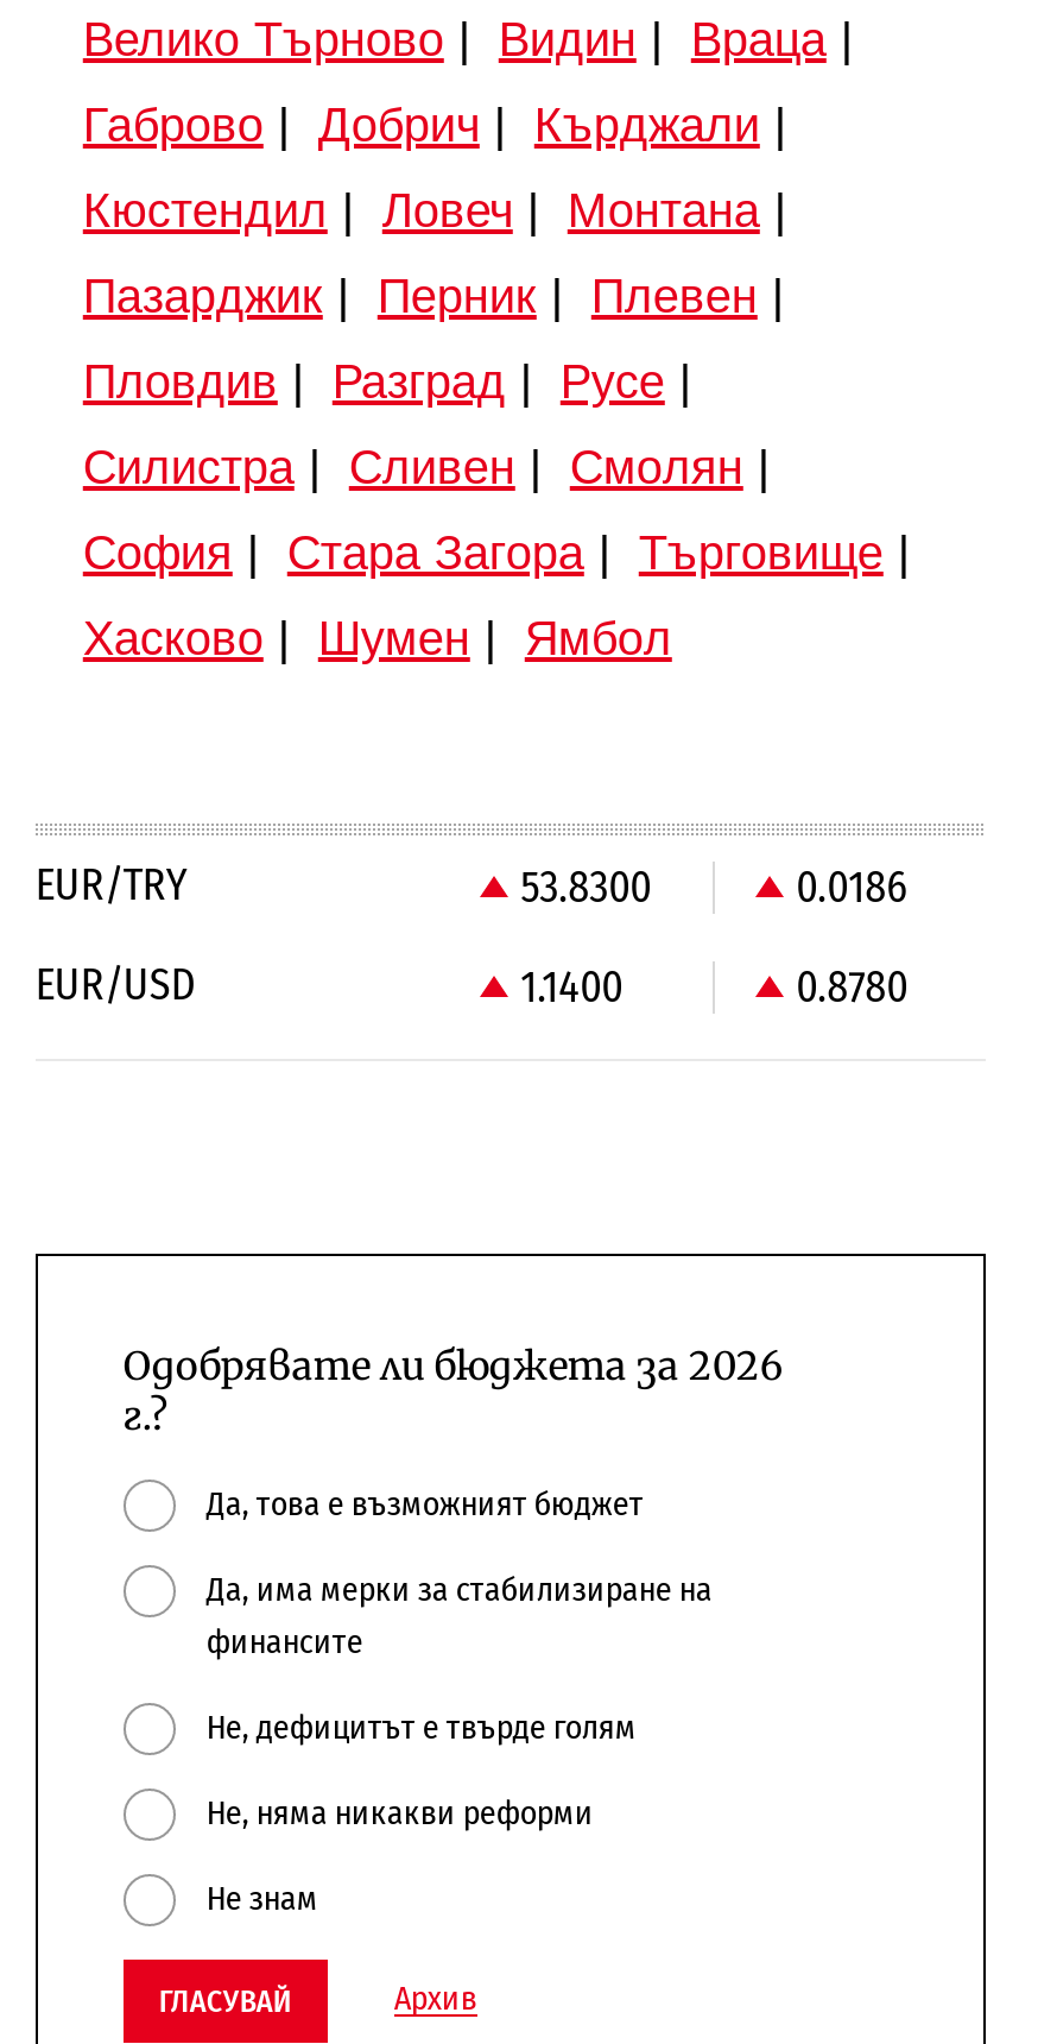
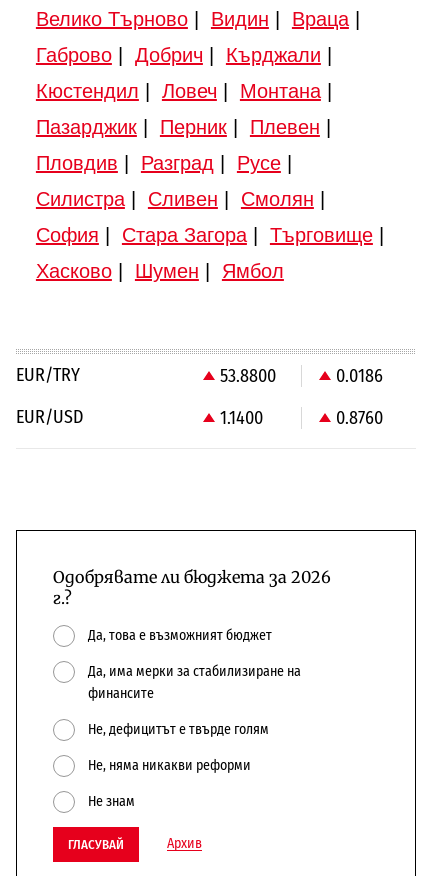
[520,861,651,913] 53.8300 -> [220,365,276,387] 53.8800
[796,961,908,1013] 0.8780 -> [336,407,383,429] 0.8760

